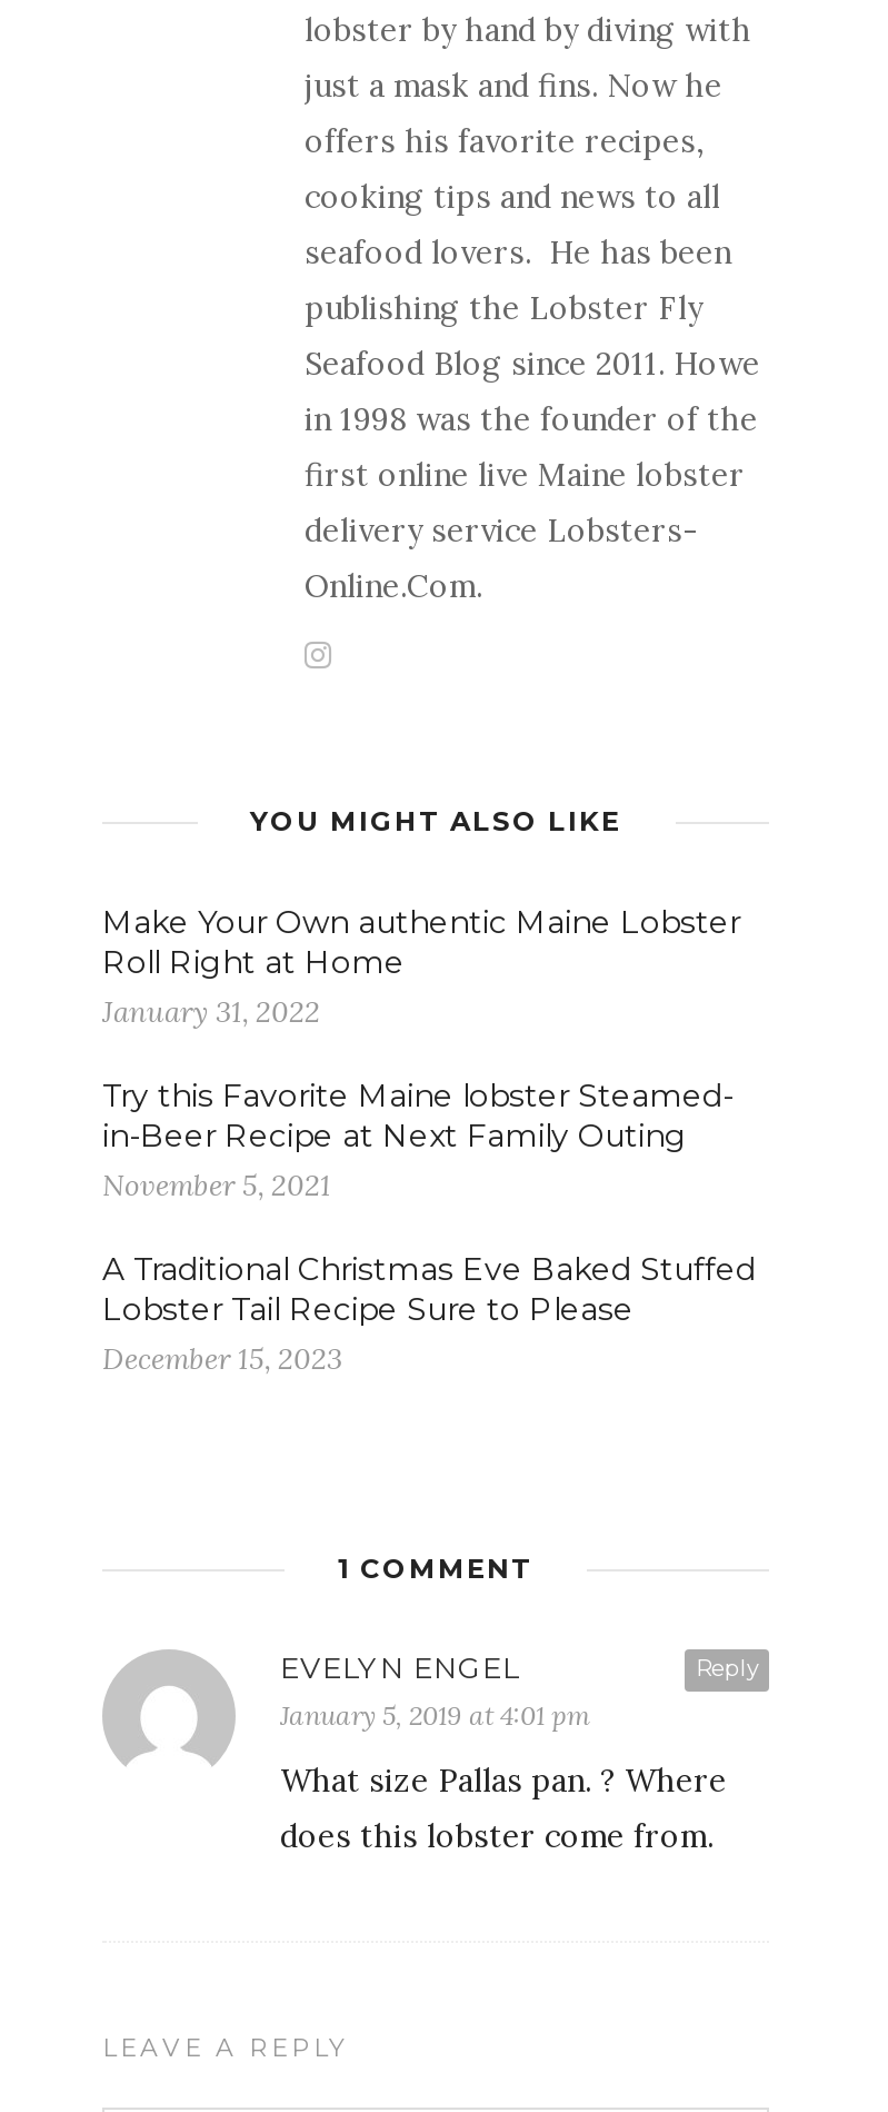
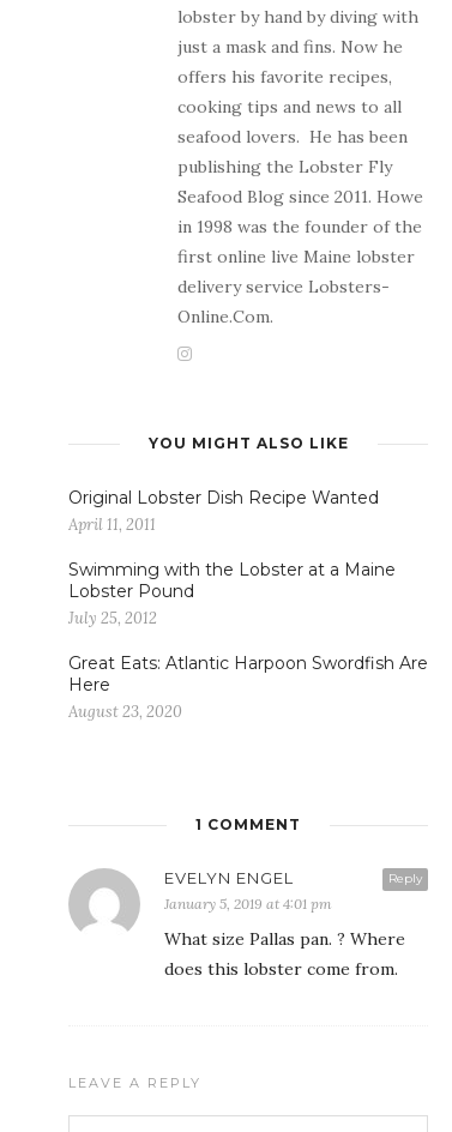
[102,902,740,1031] Make Your Own authentic Maine Lobster | Roll Right at Home | January 31, 2022 -> [68,487,379,535] Original Lobster Dish Recipe Wanted | April 11, 2011
[102,1076,734,1205] Try this Favorite Maine lobster Steamed- | in-Beer Recipe at Next Family Outing | November 5, 2021 -> [68,559,396,628] Swimming with the Lobster at a Maine | Lobster Pound | July 25, 2012
[102,1249,756,1378] A Traditional Christmas Eve Baked Stuffed | Lobster Tail Recipe Sure to Please | December 15, 2023 -> [68,652,428,722] Great Eats: Atlantic Harpoon Swordfish Are | Here | August 23, 2020

